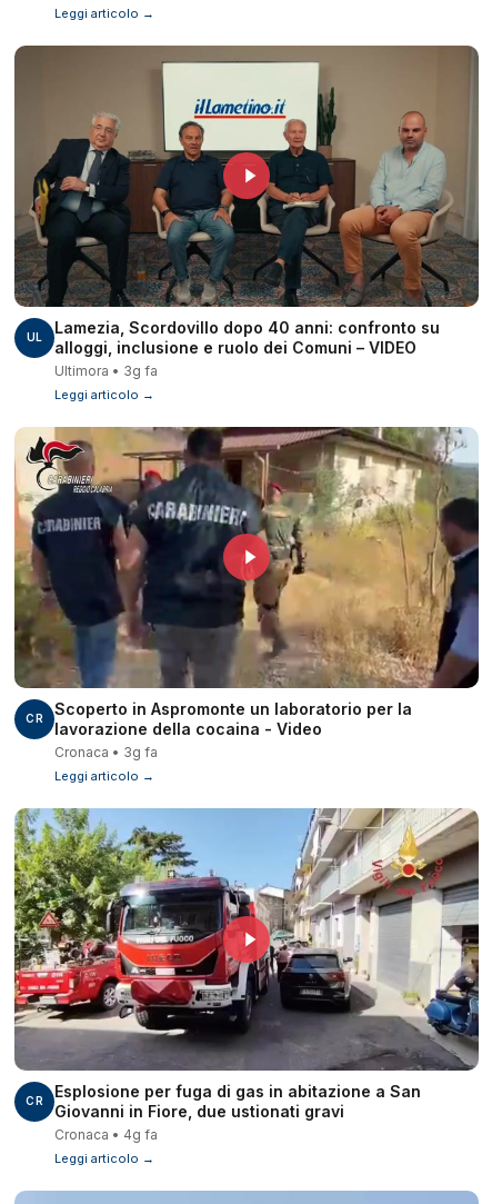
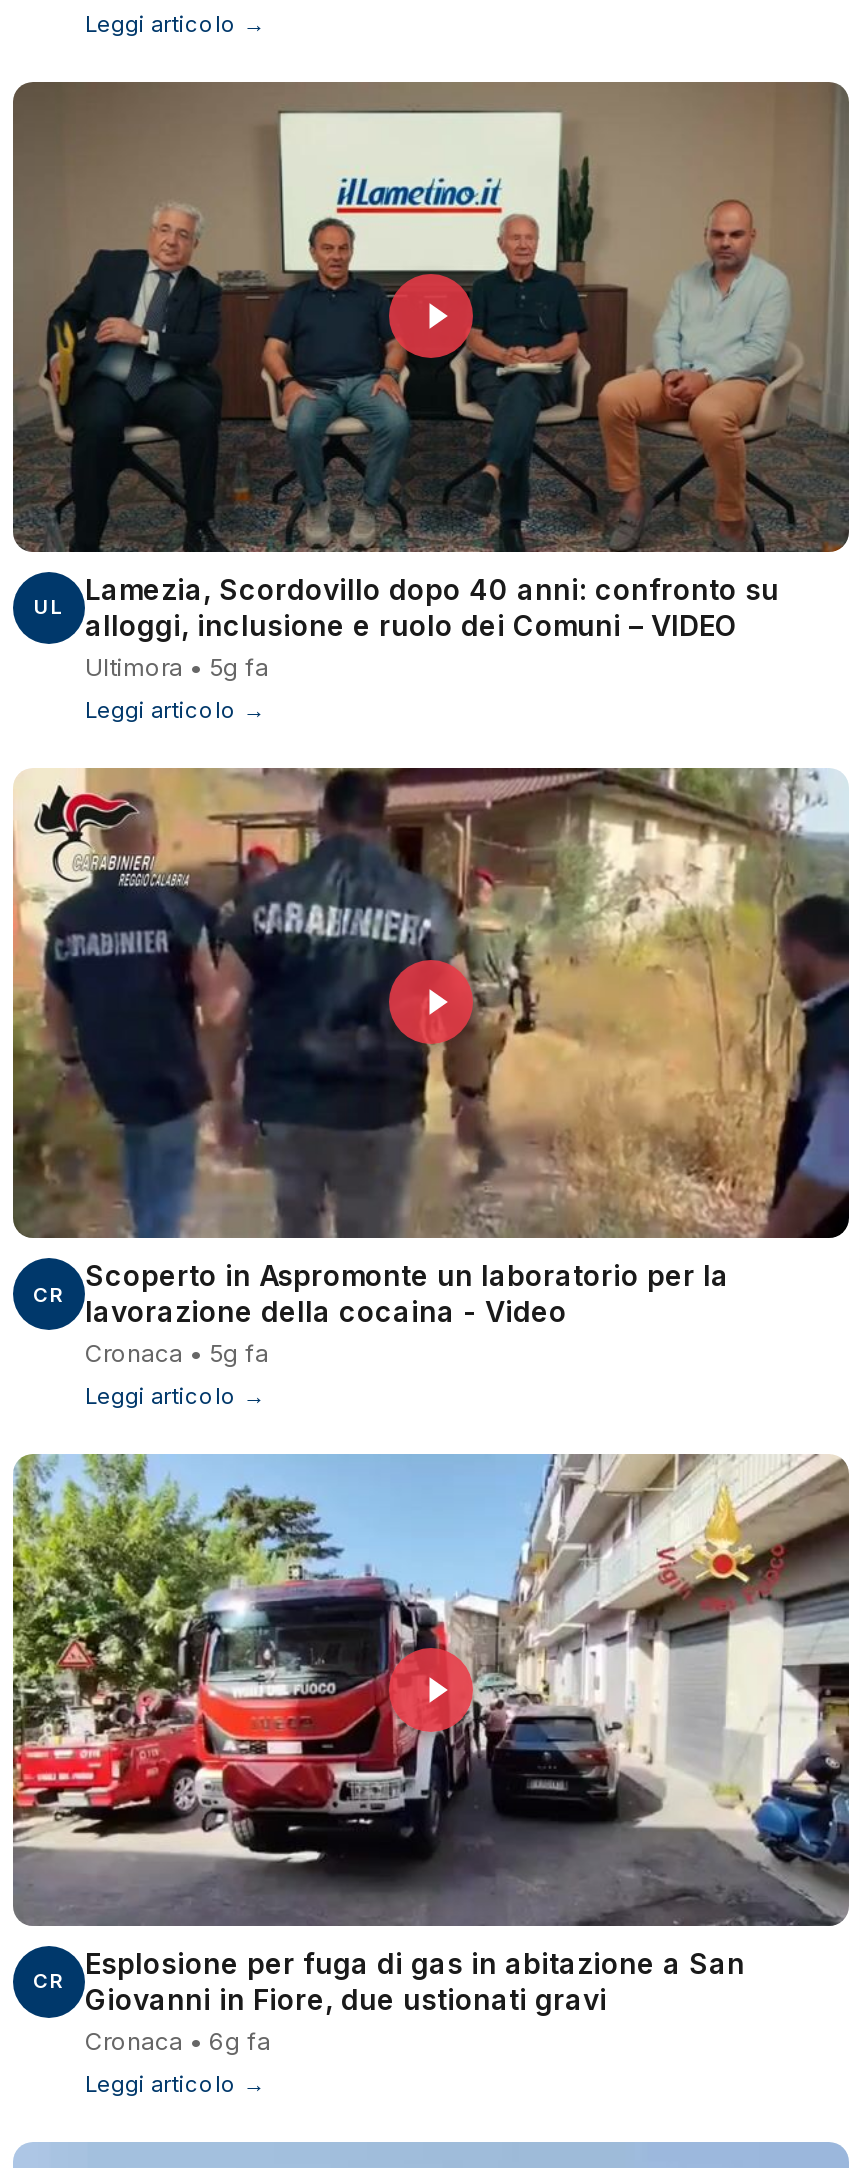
[54,362,158,379] Ultimora • 3g fa -> [85,651,269,681] Ultimora • 5g fa
[54,744,158,760] Cronaca • 3g fa -> [85,1338,269,1368] Cronaca • 5g fa
[54,1126,158,1142] Cronaca • 4g fa -> [85,2025,271,2055] Cronaca • 6g fa

